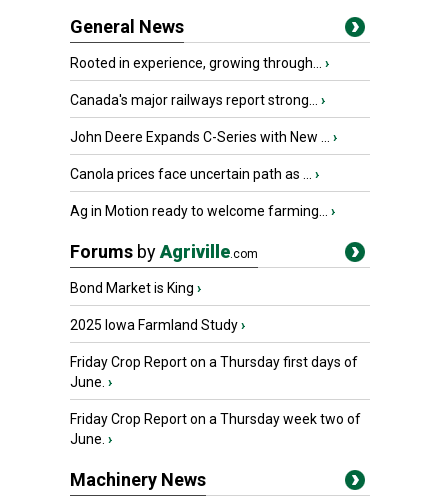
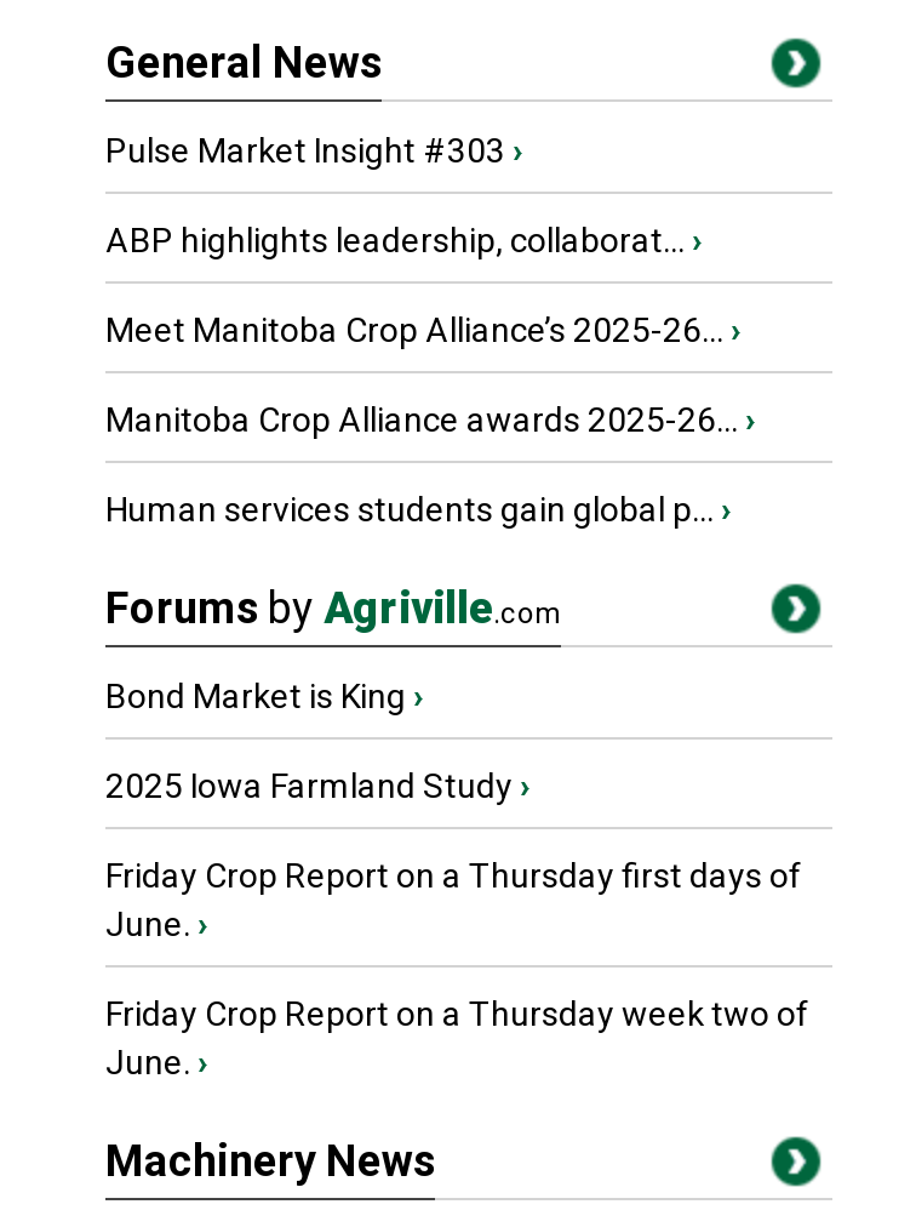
[70,55,329,71] Rooted in experience, growing through... › -> [105,131,522,170] Pulse Market Insight #303 ›
[70,92,325,108] Canada's major railways report strong... › -> [105,221,702,259] ABP highlights leadership, collaborat... ›
[70,129,337,145] John Deere Expands C-Series with New ... › -> [105,310,740,349] Meet Manitoba Crop Alliance’s 2025-26... ›
[70,166,319,182] Canola prices face uncertain path as ... › -> [105,400,755,439] Manitoba Crop Alliance awards 2025-26... ›
[70,203,335,219] Ag in Motion ready to welcome farming... › -> [105,490,731,529] Human services students gain global p... ›

